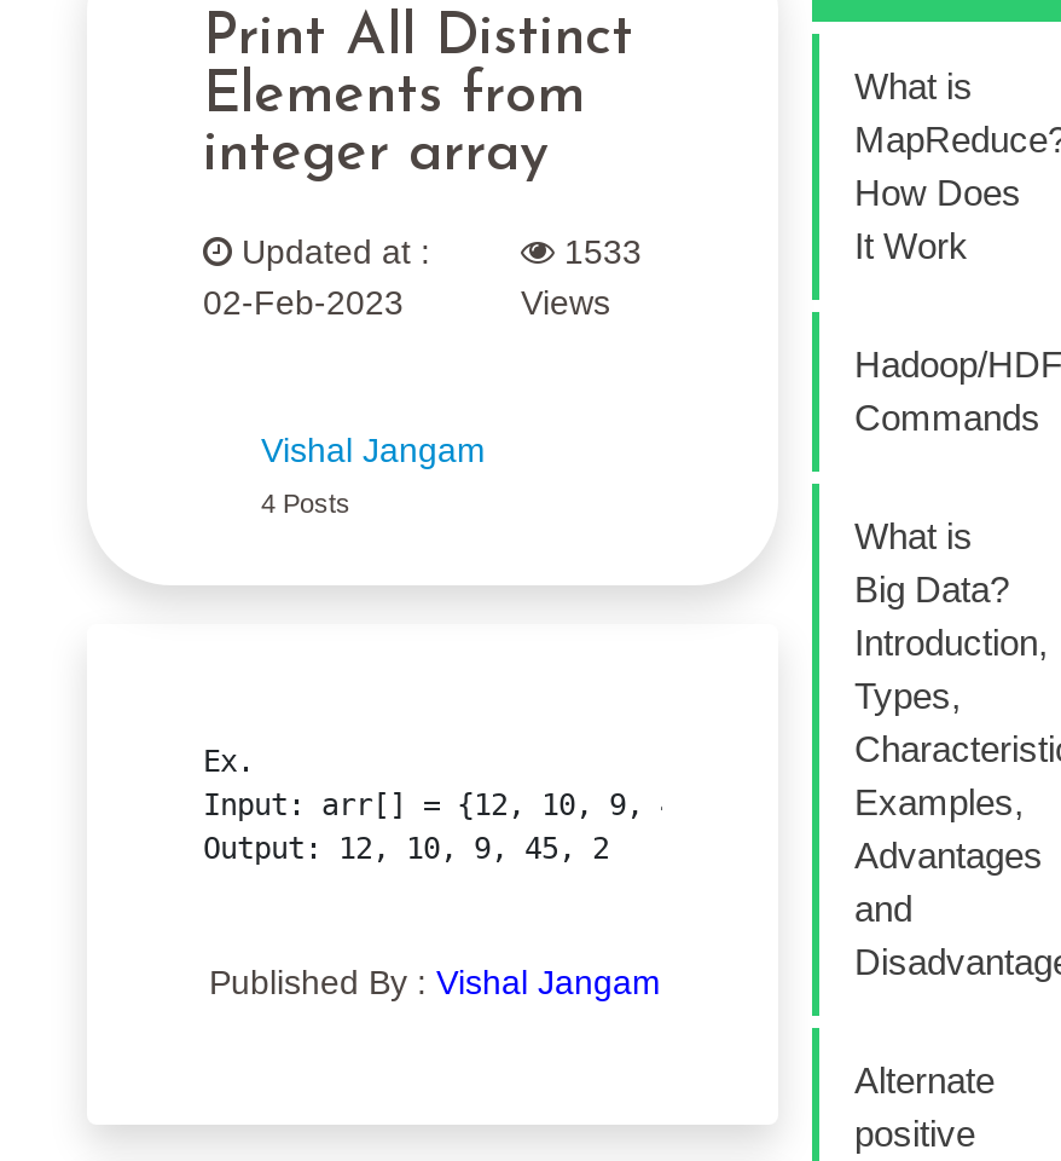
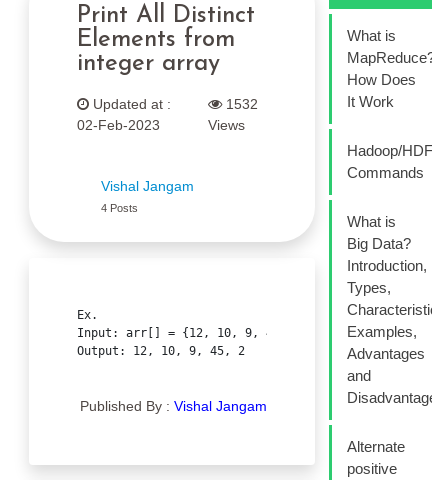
[555,232,642,271] 1533 -> [222,96,258,112] 1532

